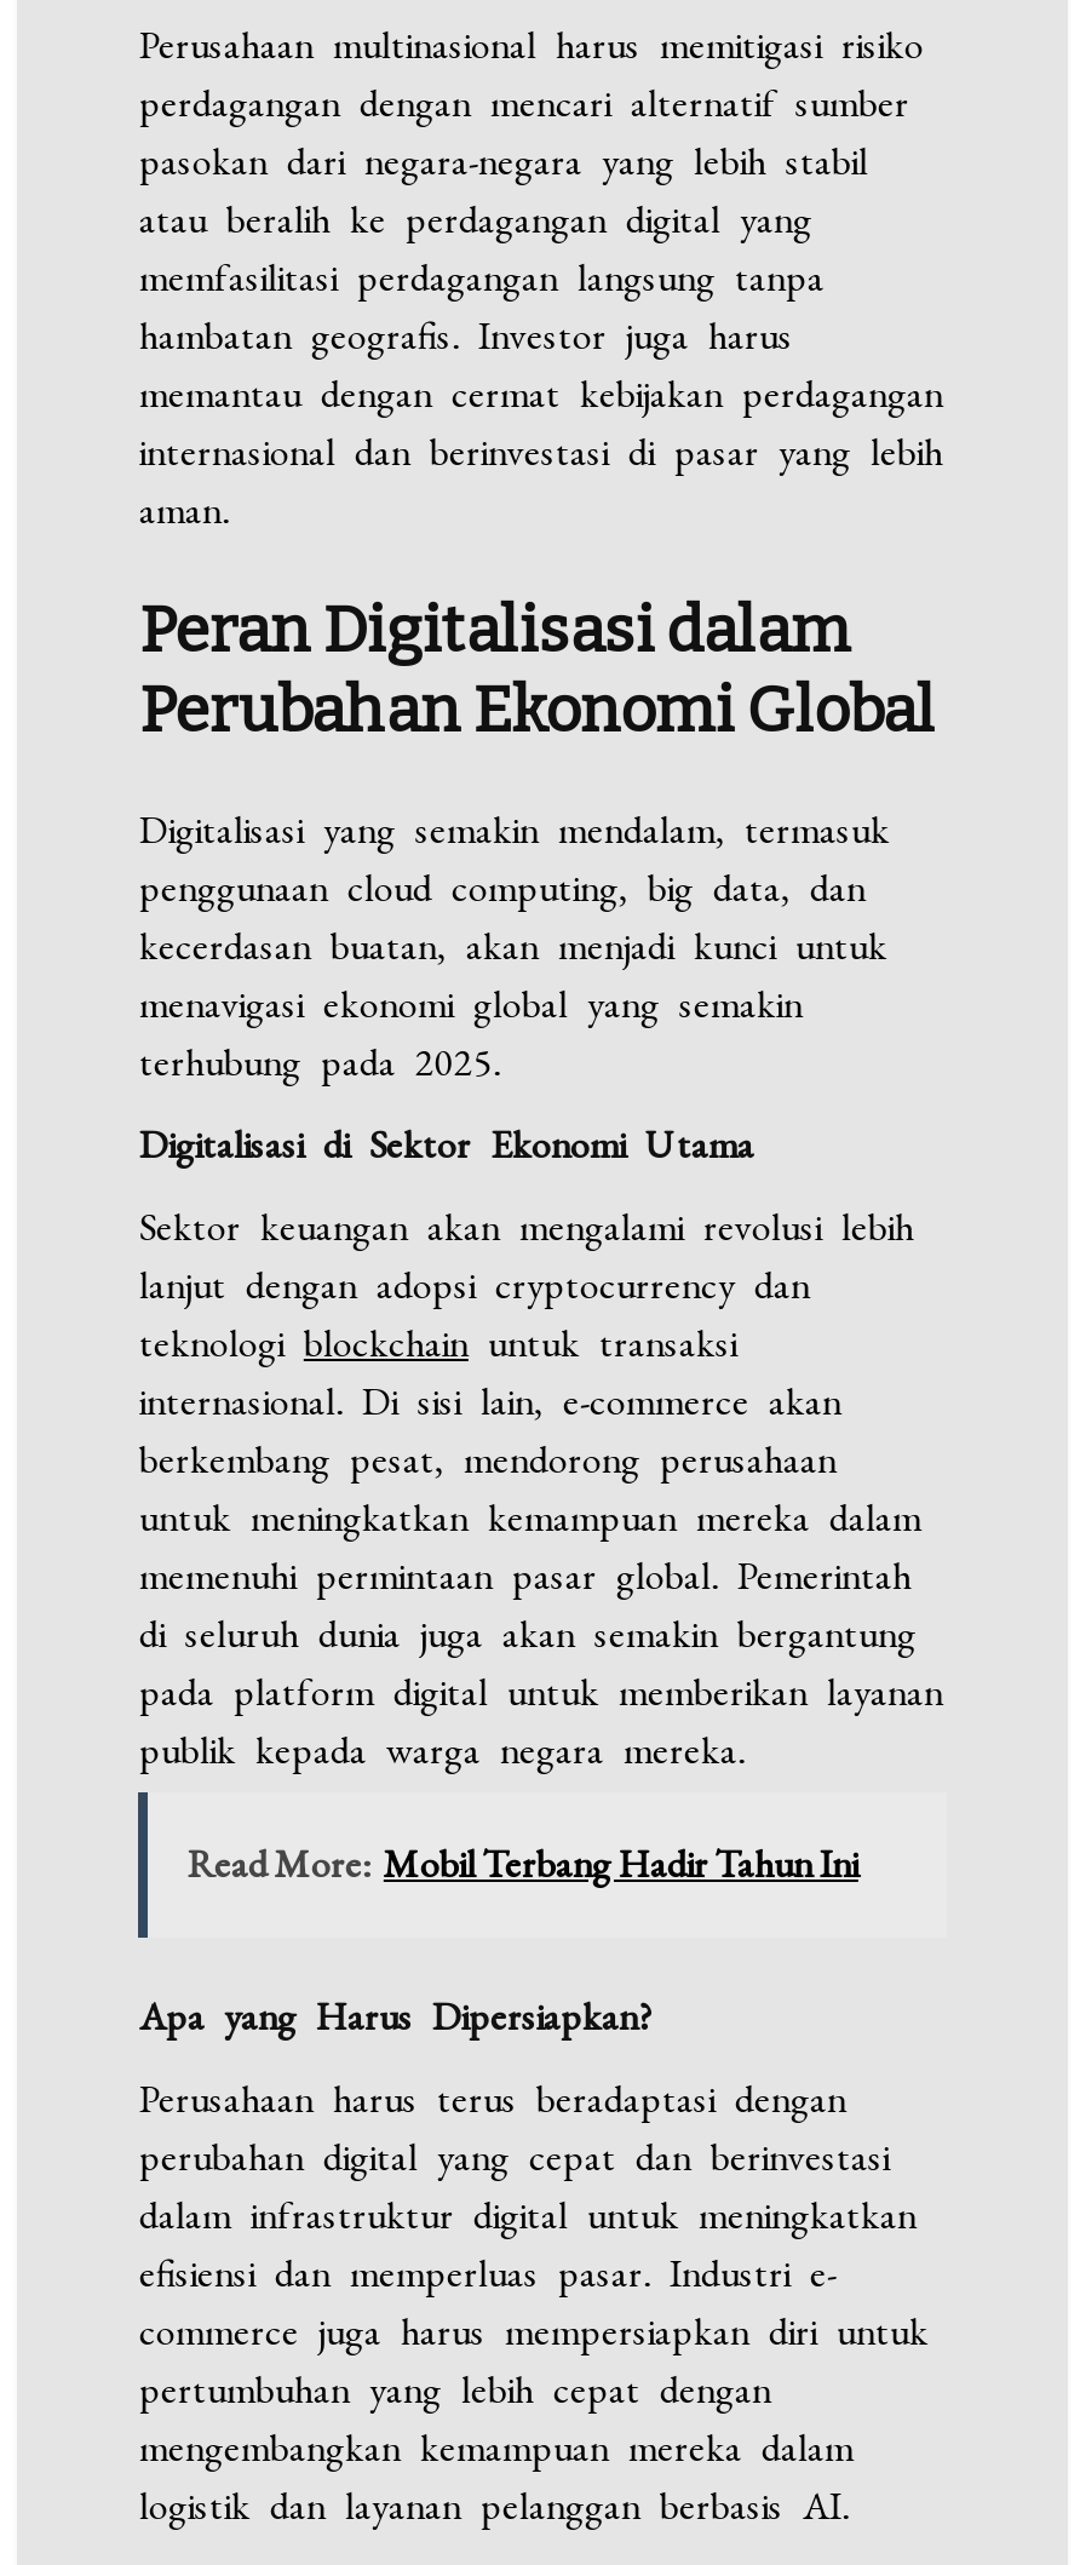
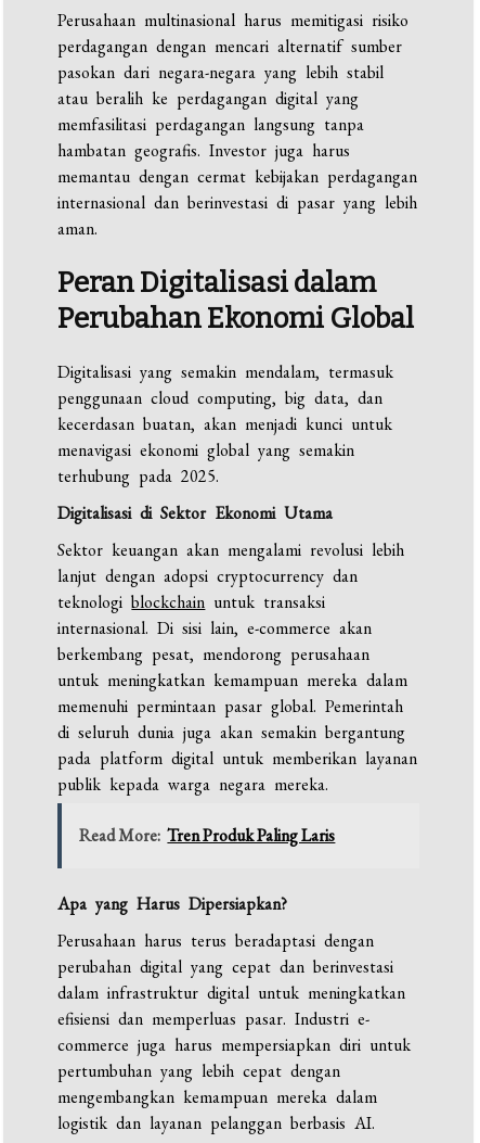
[187,1838,858,1889] Read More: Mobil Terbang Hadir Tahun Ini -> [80,824,335,846] Read More: Tren Produk Paling Laris

